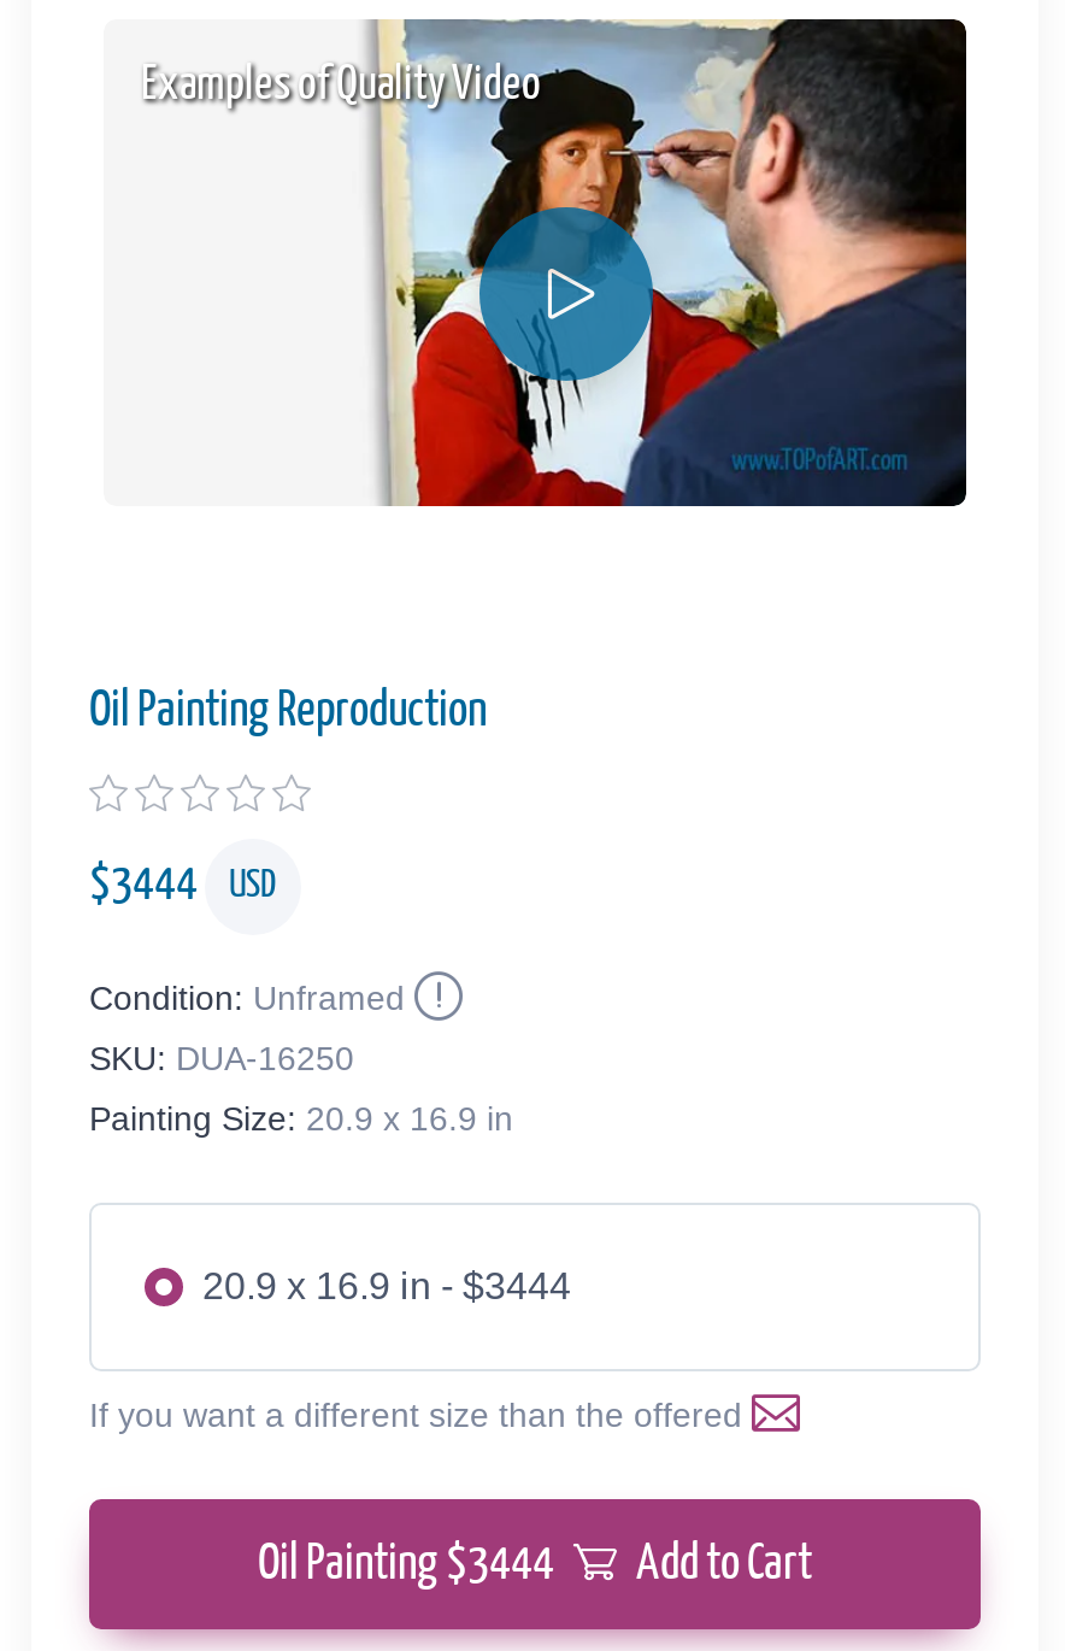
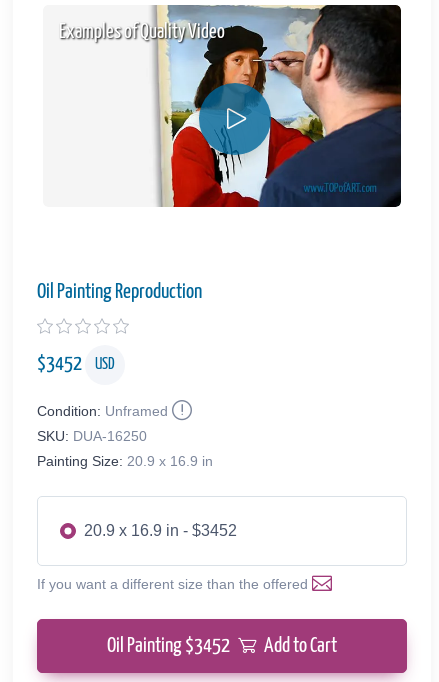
[89,861,277,909] $3444 USD -> [37,354,115,374] $3452 USD
[202,1264,571,1305] 20.9 x 16.9 in - $3444 -> [84,522,237,539] 20.9 x 16.9 in - $3452
[258,1539,812,1587] Oil Painting $3444 Add to Cart -> [107,636,337,656] Oil Painting $3452 Add to Cart

